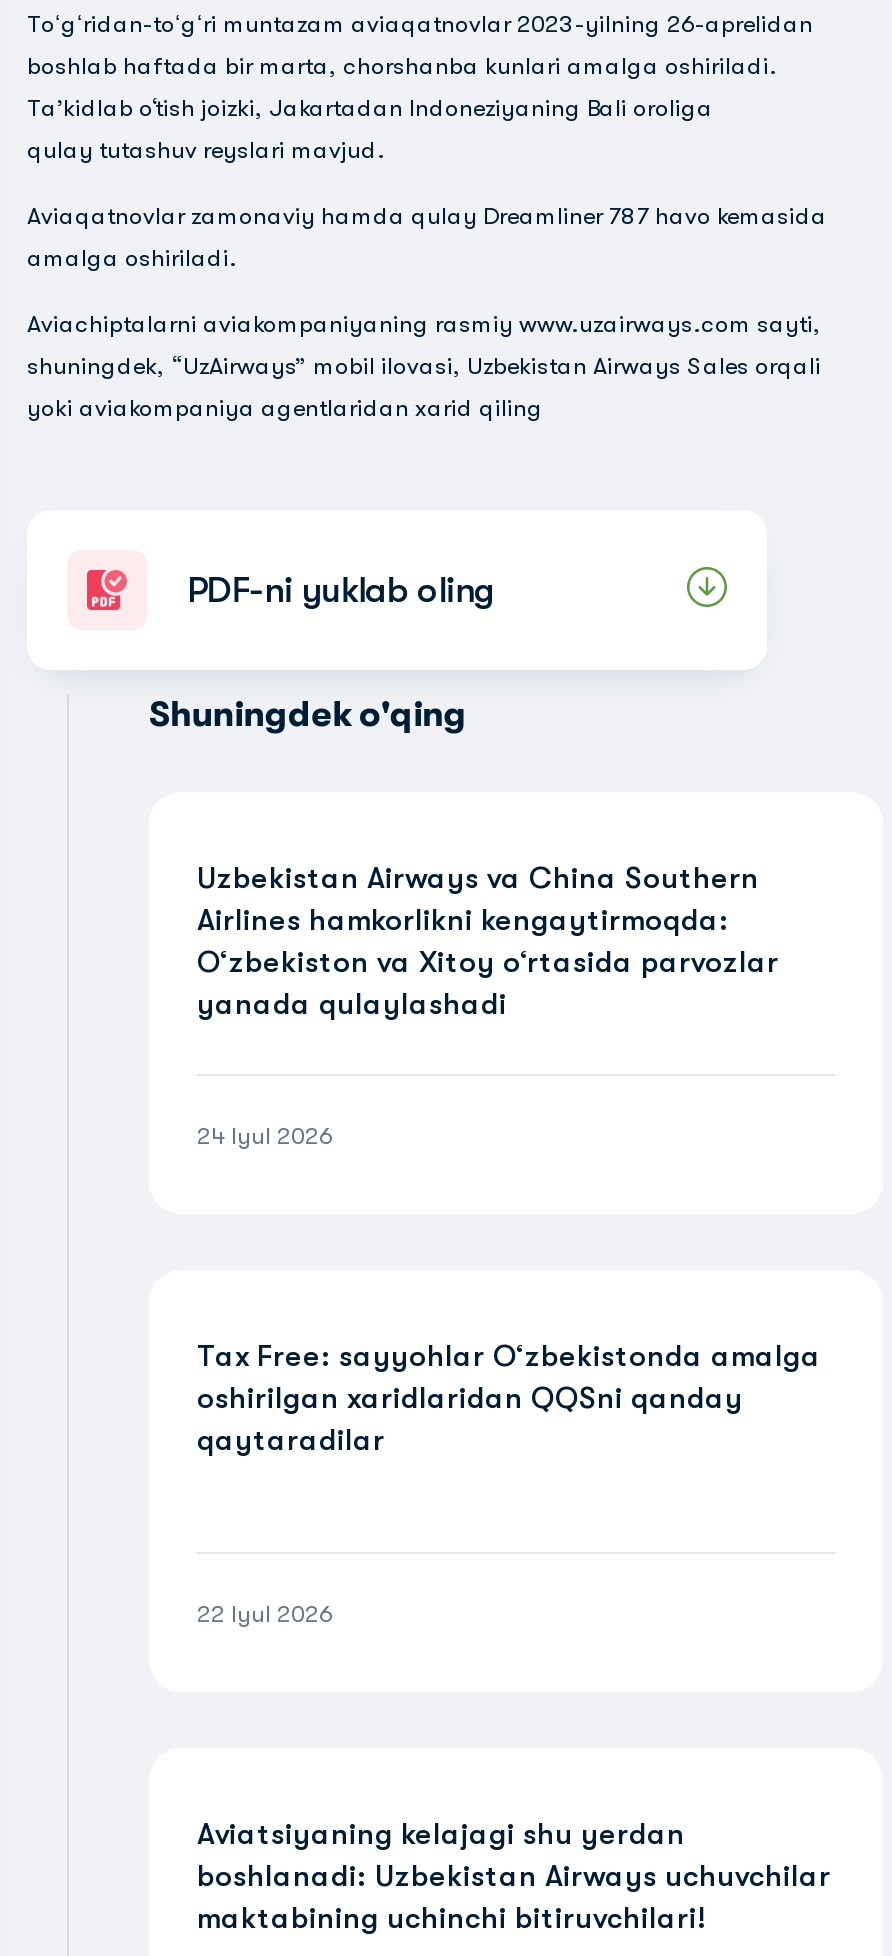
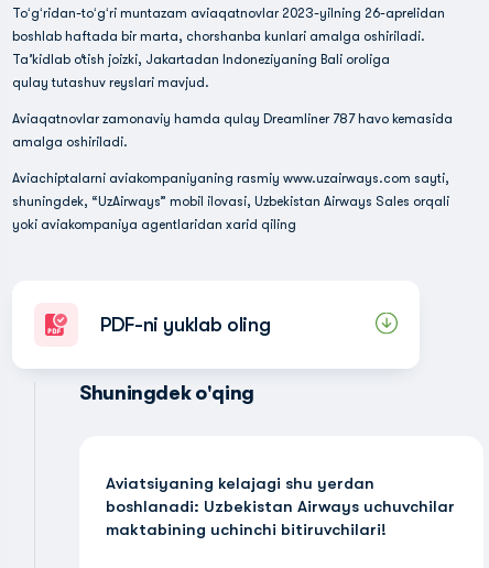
[197,859,779,1021] Uzbekistan Airways va China Southern | Airlines hamkorlikni kengaytirmoqda: | O‘zbekiston va Xitoy o‘rtasida parvozlar | yanada qulaylashadi -> none
[197,1121,333,1149] 24 Iyul 2026 -> none
[197,1337,821,1457] Tax Free: sayyohlar O‘zbekistonda amalga | oshirilgan xaridlaridan QQSni qanday | qaytaradilar -> none
[197,1599,333,1627] 22 Iyul 2026 -> none

